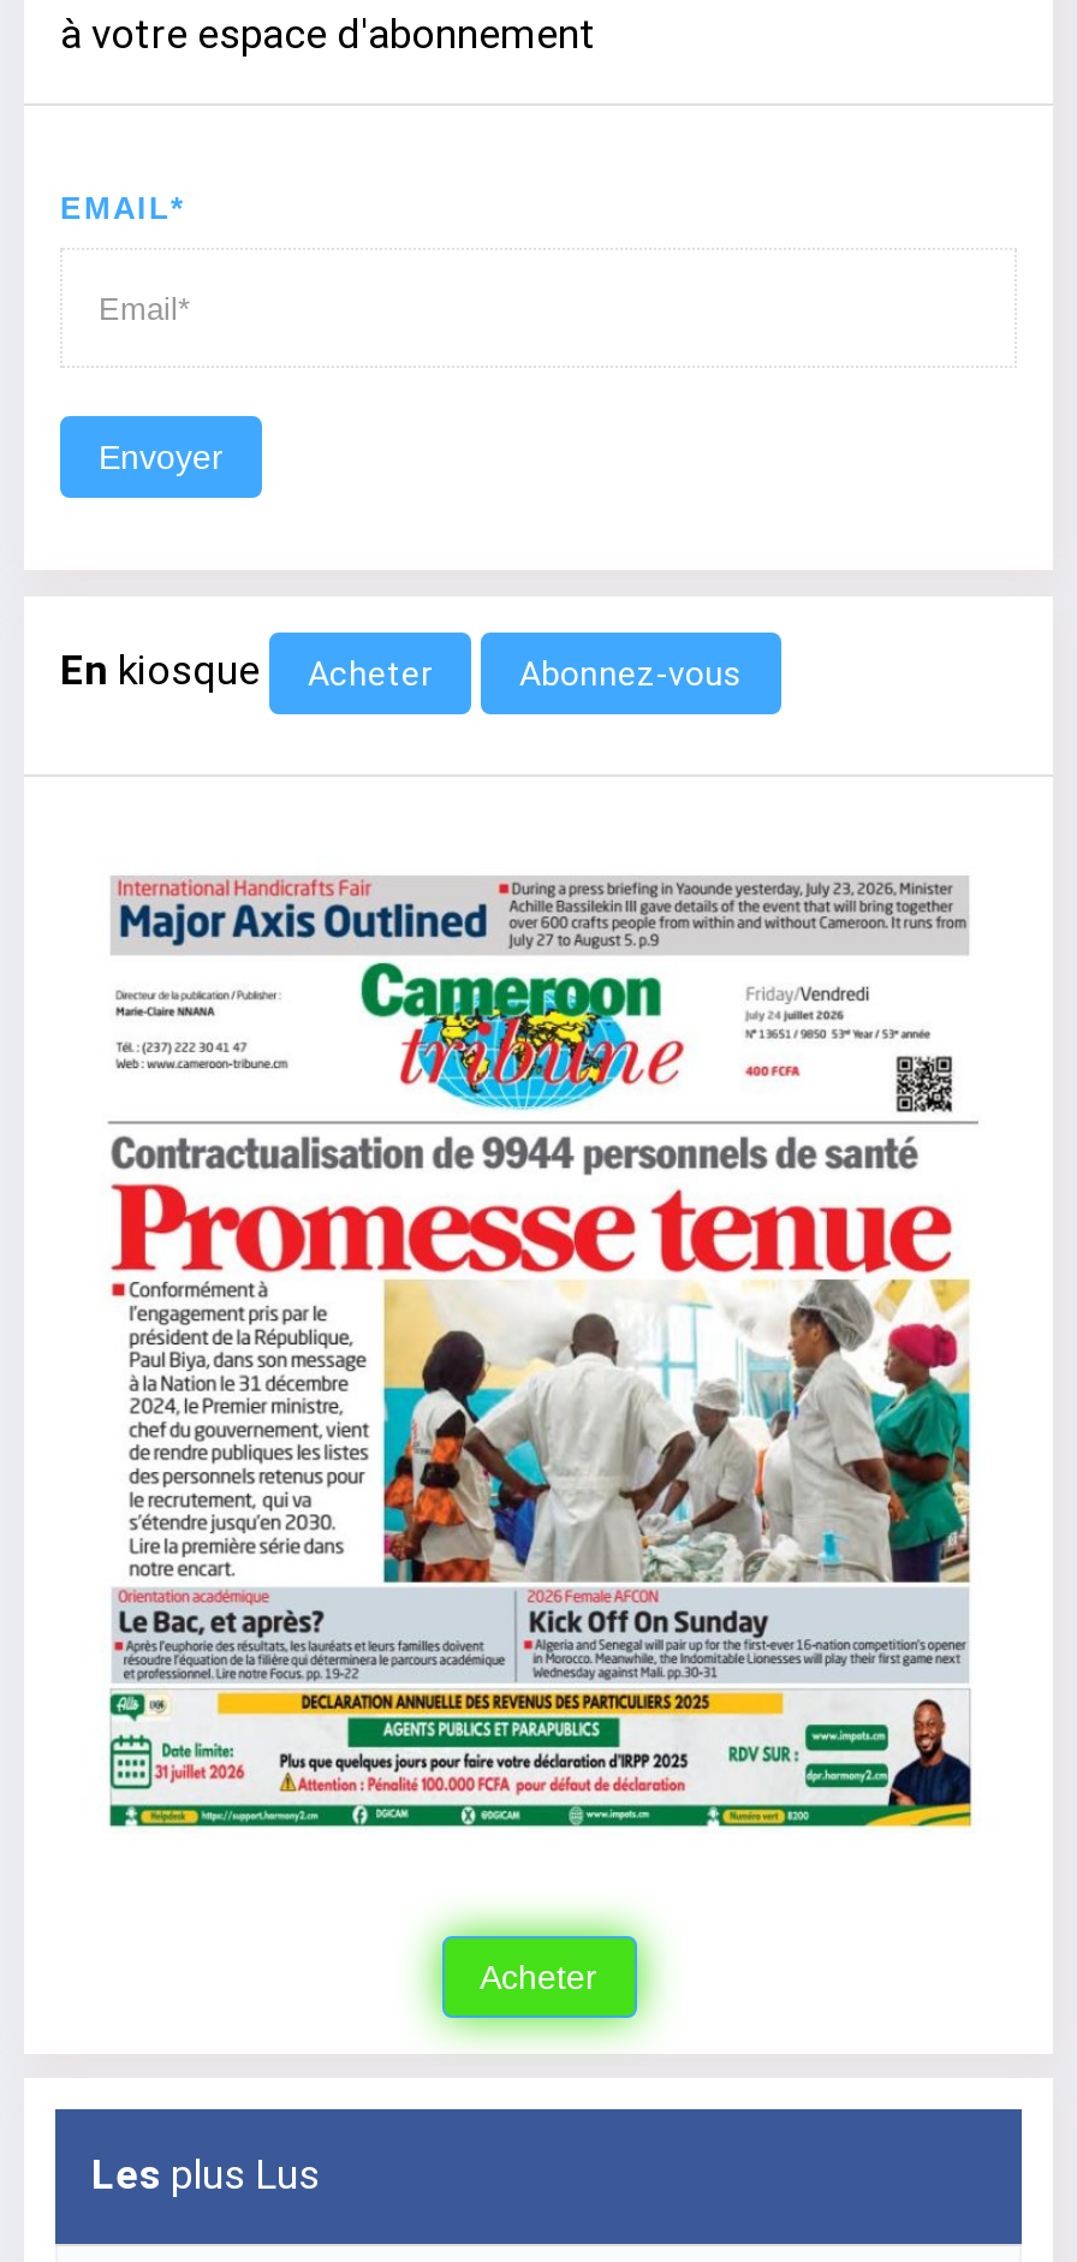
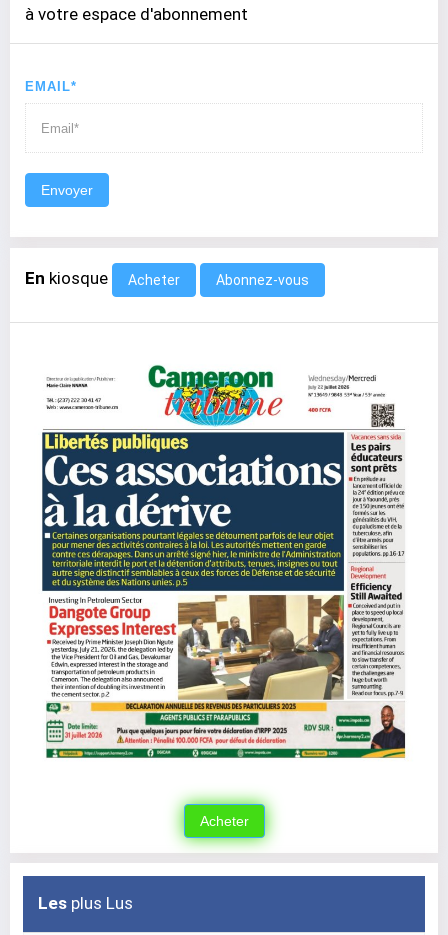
[101,875,971,1828] [image] -> [41,365,405,758] [image]

